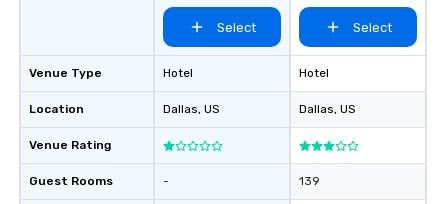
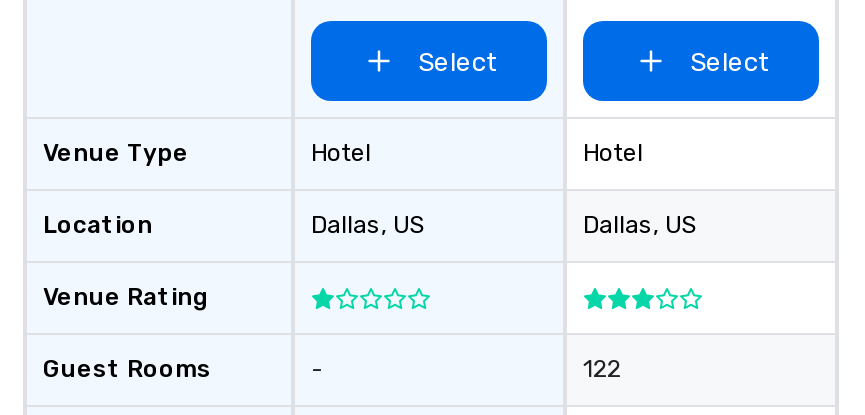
[299,174,320,188] 139 -> [583,355,621,383] 122

